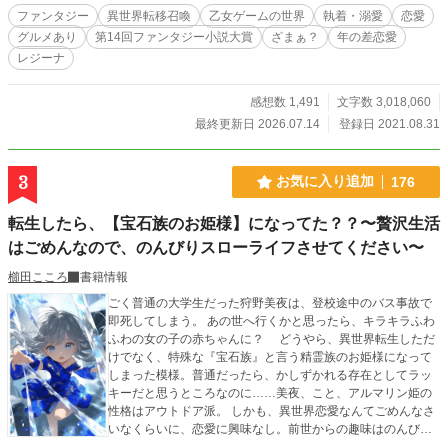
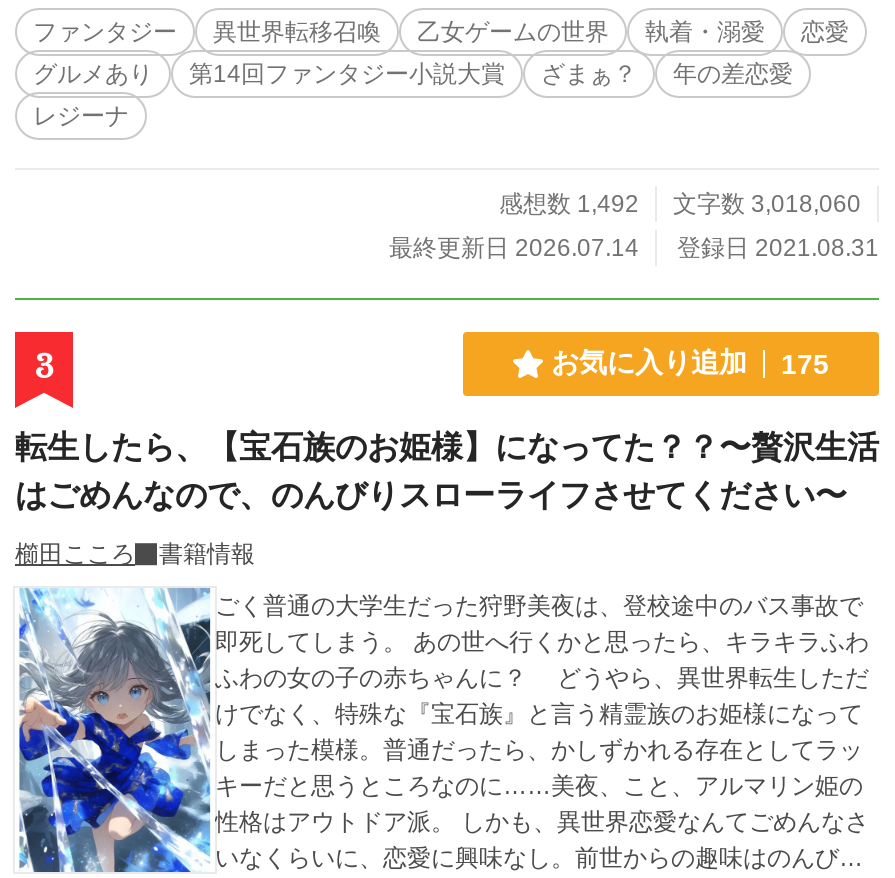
[250,95,320,109] 感想数 1,491 -> [499,190,639,218] 感想数 1,492
[391,174,415,190] 176 -> [781,348,829,380] 175

